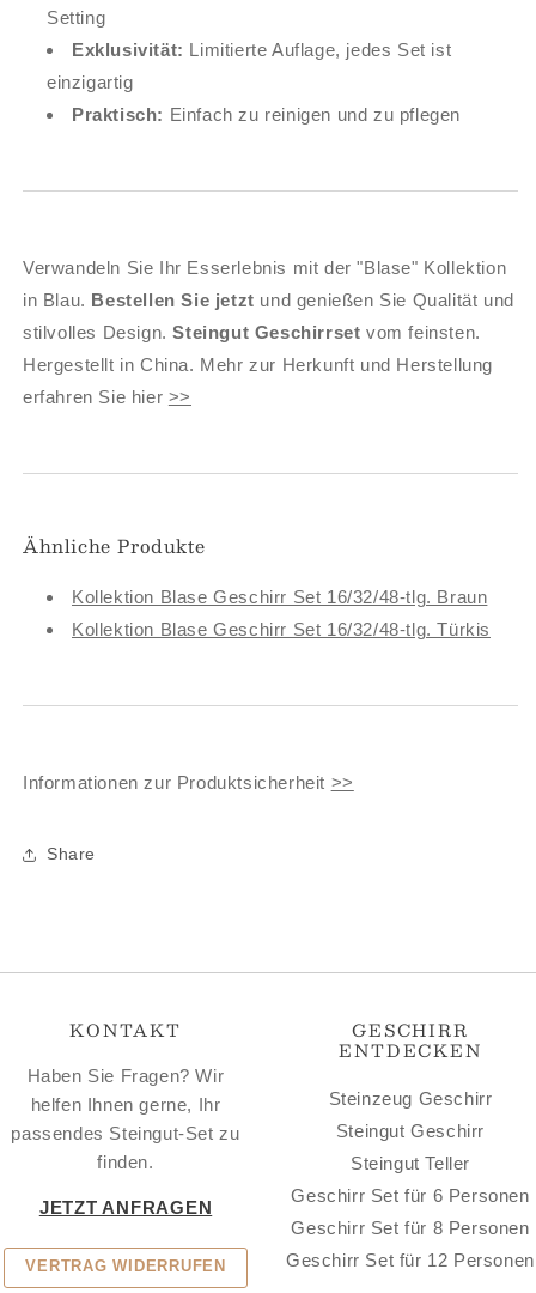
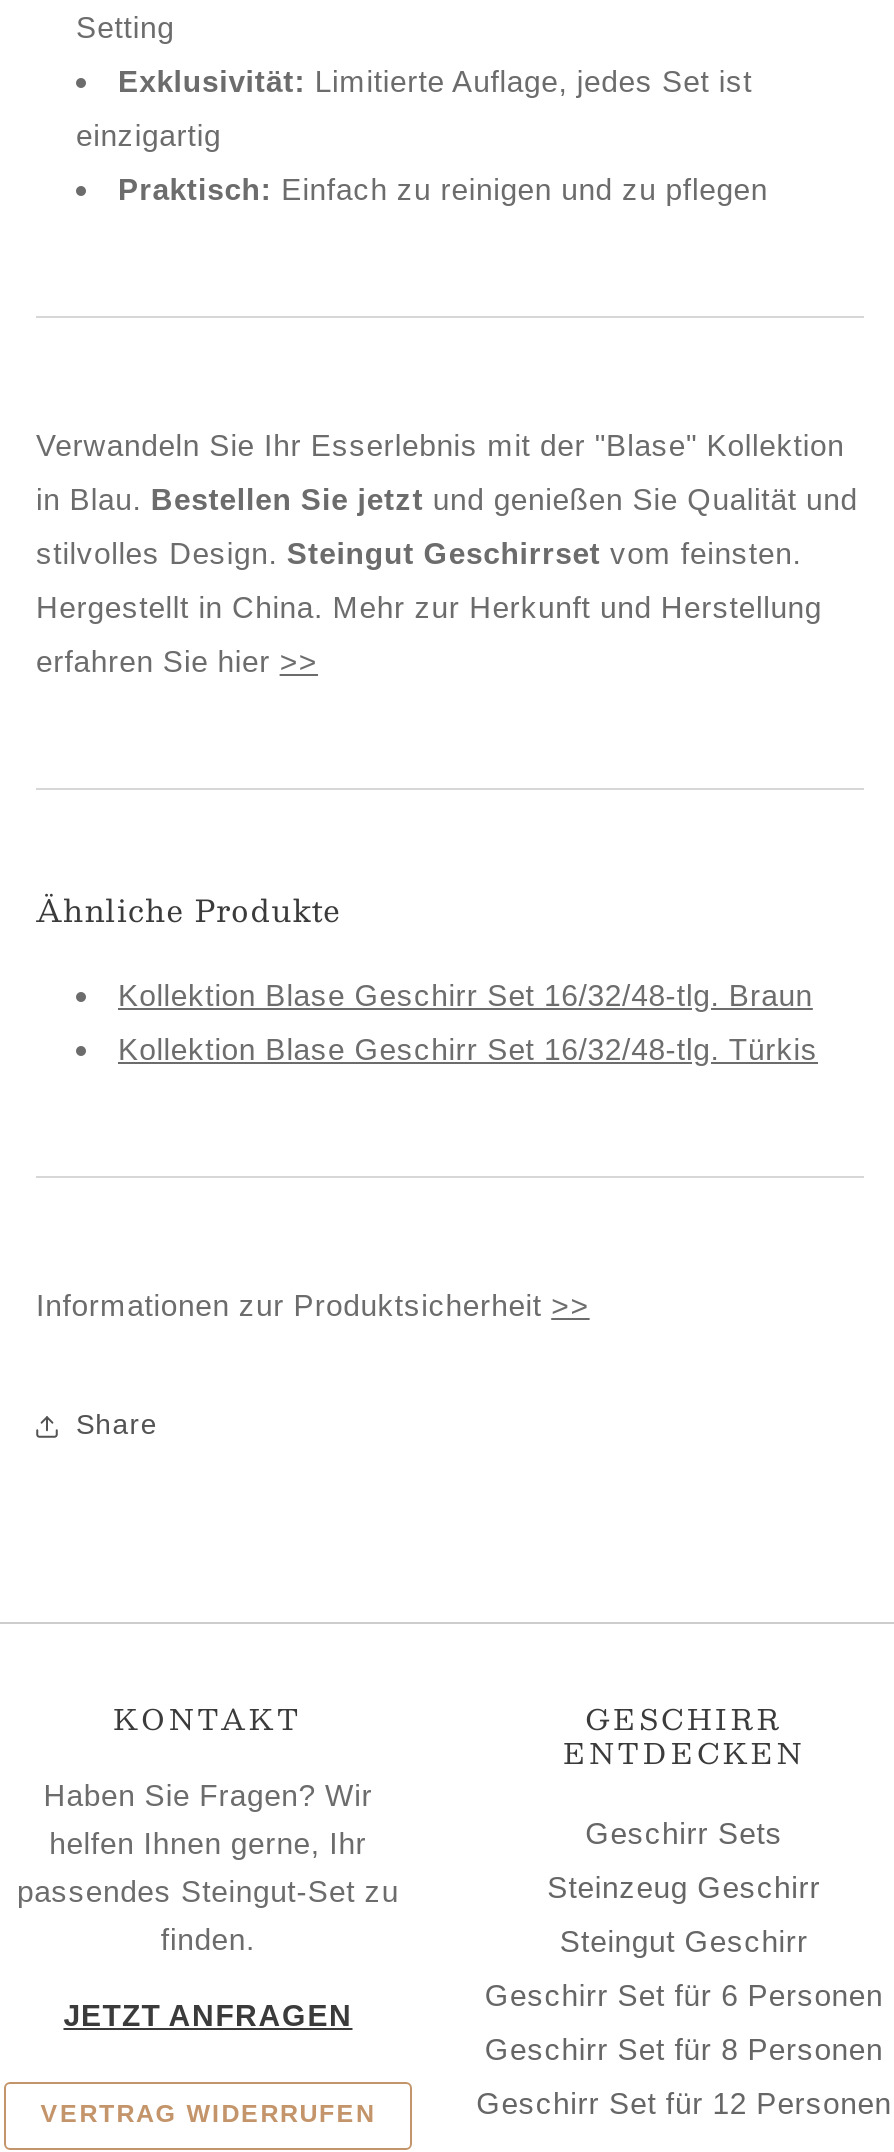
moved [329,1088,492,1141] -> [547,1870,821,1958]: Steinzeug Geschirr | Steingut Geschirr
none -> [585,1816,783,1850] Geschirr Sets
[351,1153,470,1173] Steingut Teller -> none

